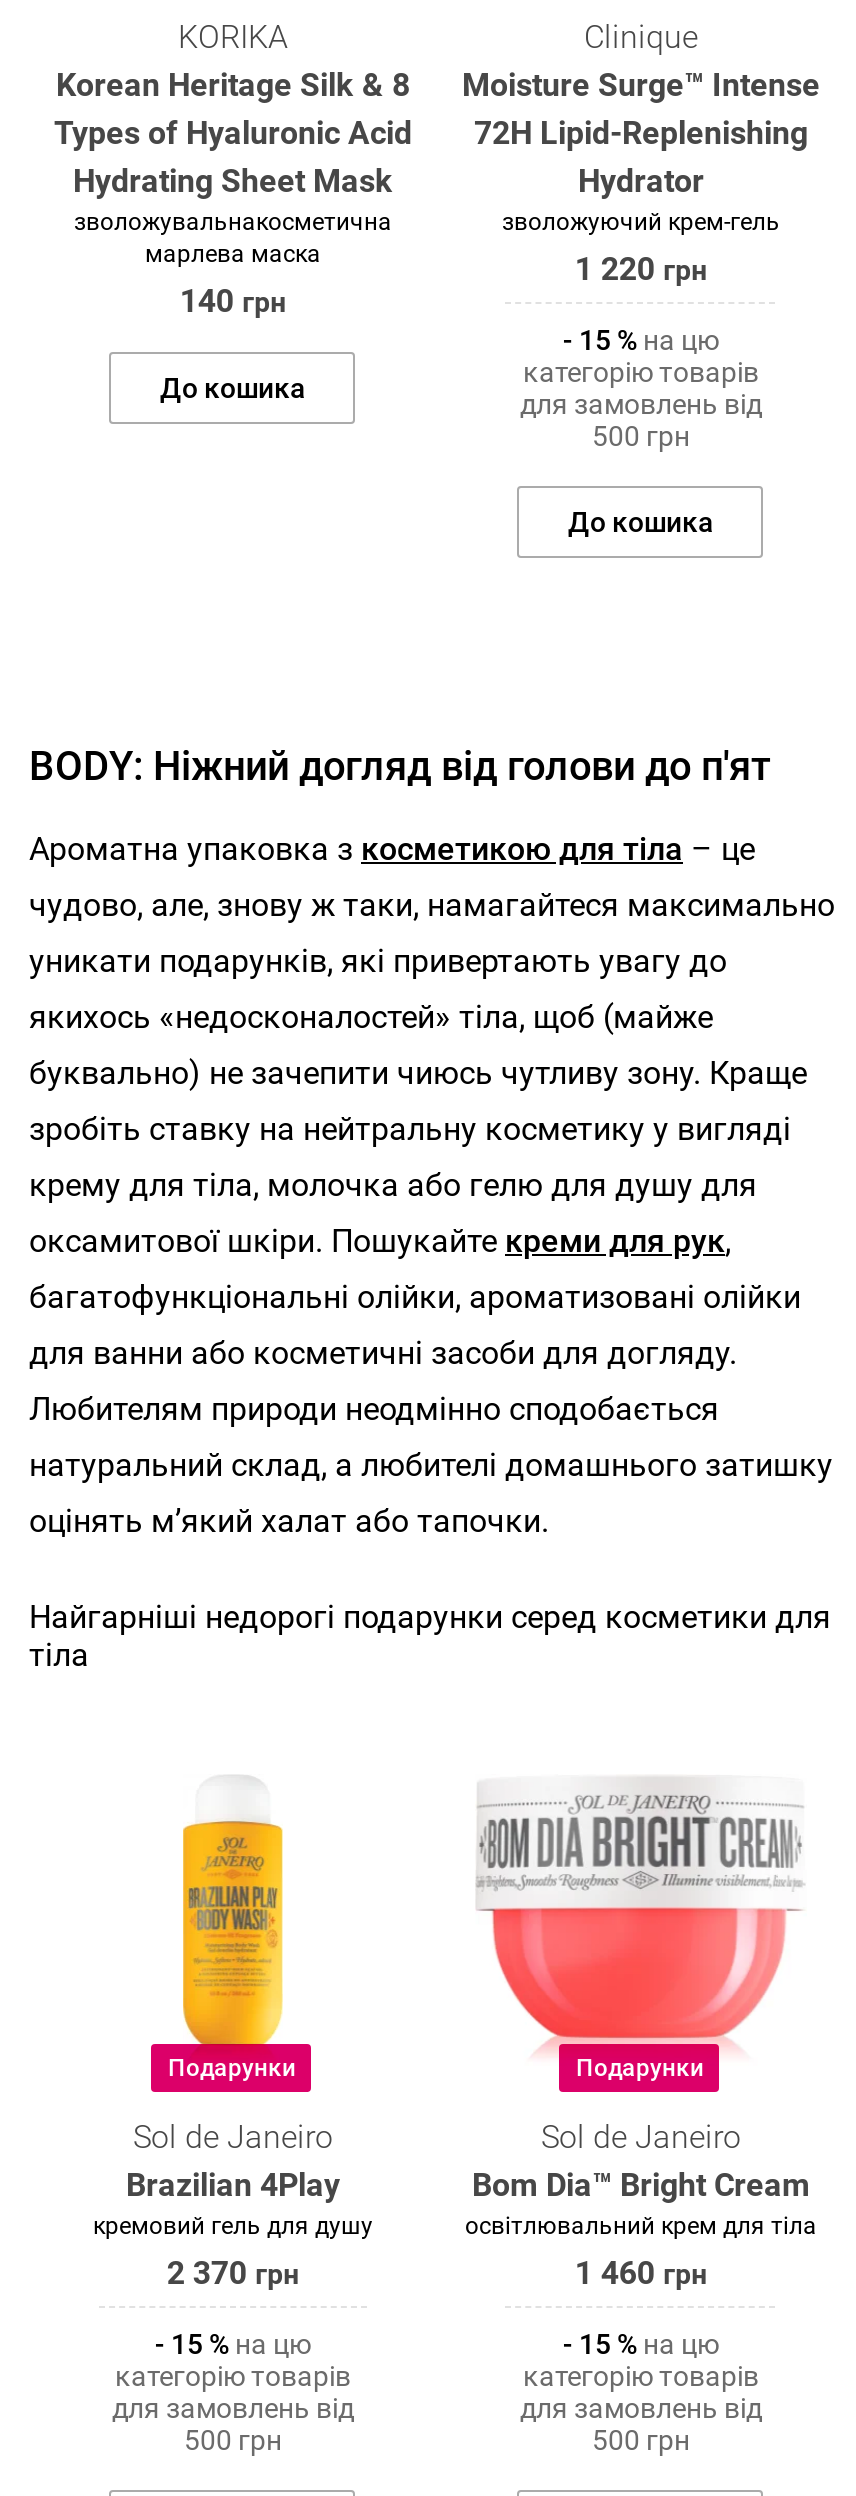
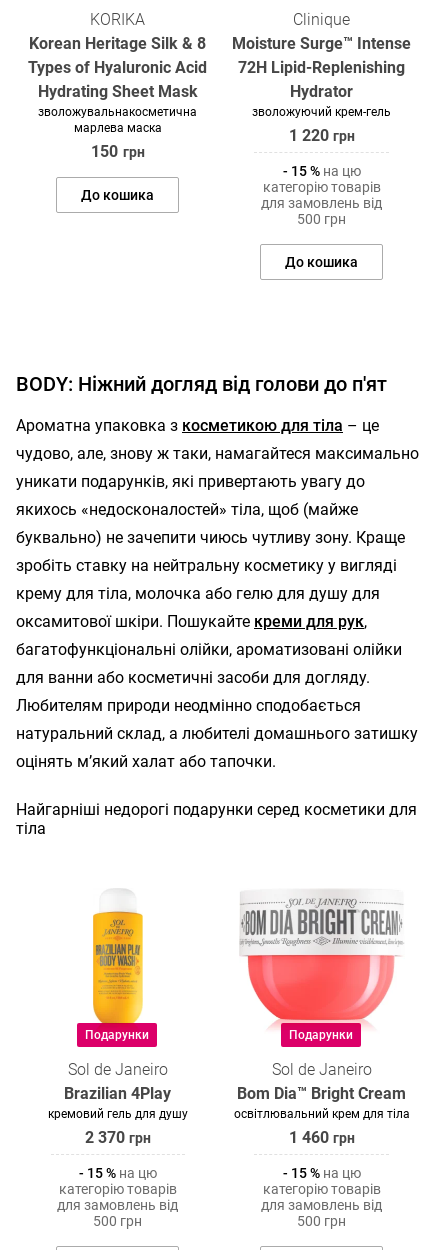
[180,282,286,320] 140 грн -> [91,142,145,161] 150 грн

